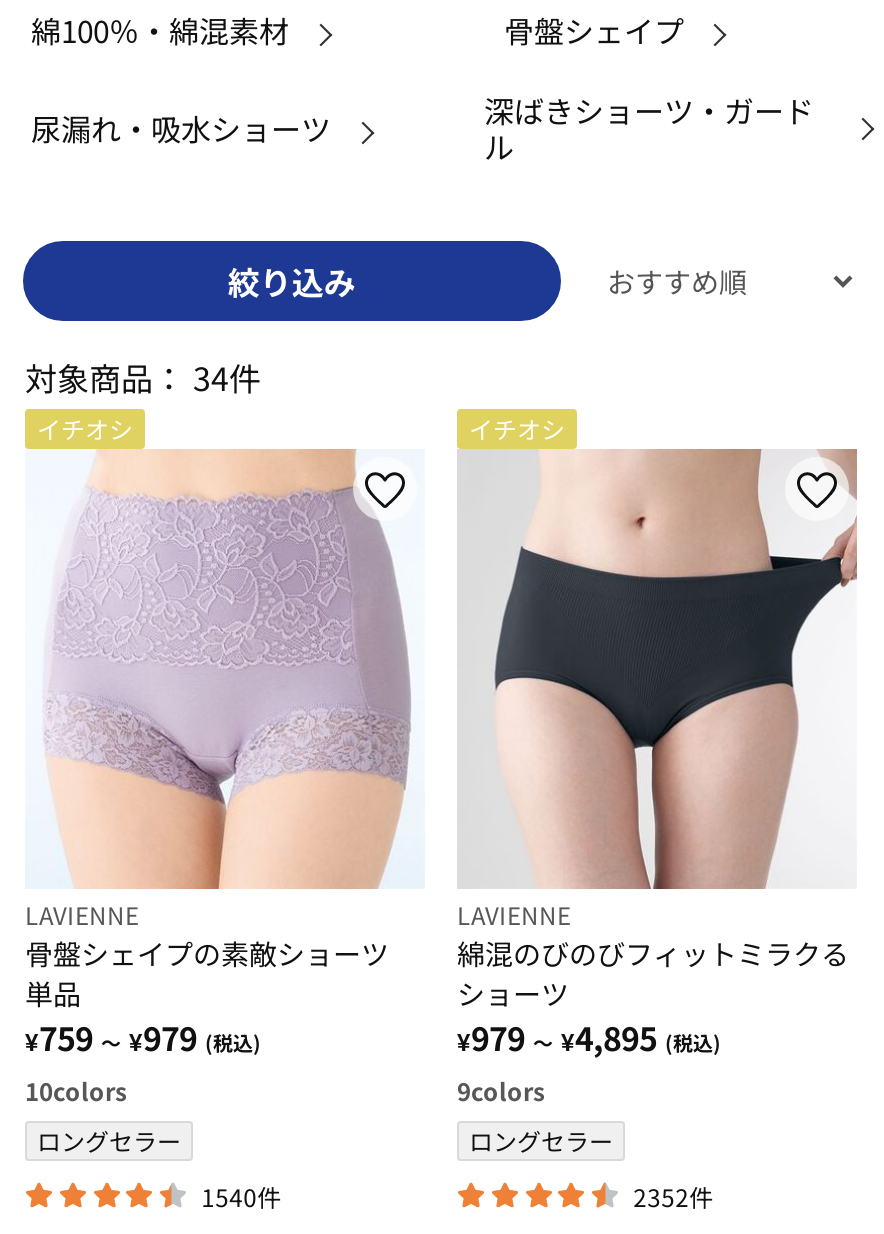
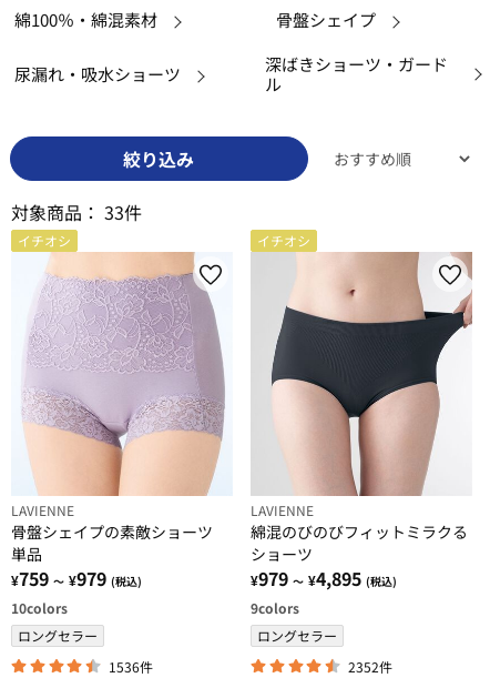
[25,353,261,401] 対象商品：34件 -> [11,199,142,225] 対象商品：33件
[201,1179,281,1213] 1540件 -> [109,657,153,676] 1536件

